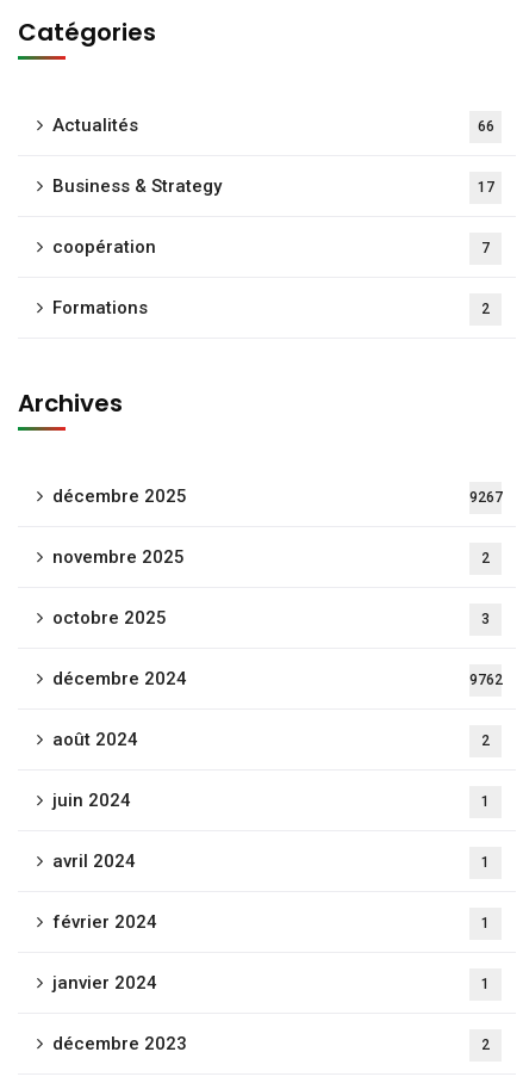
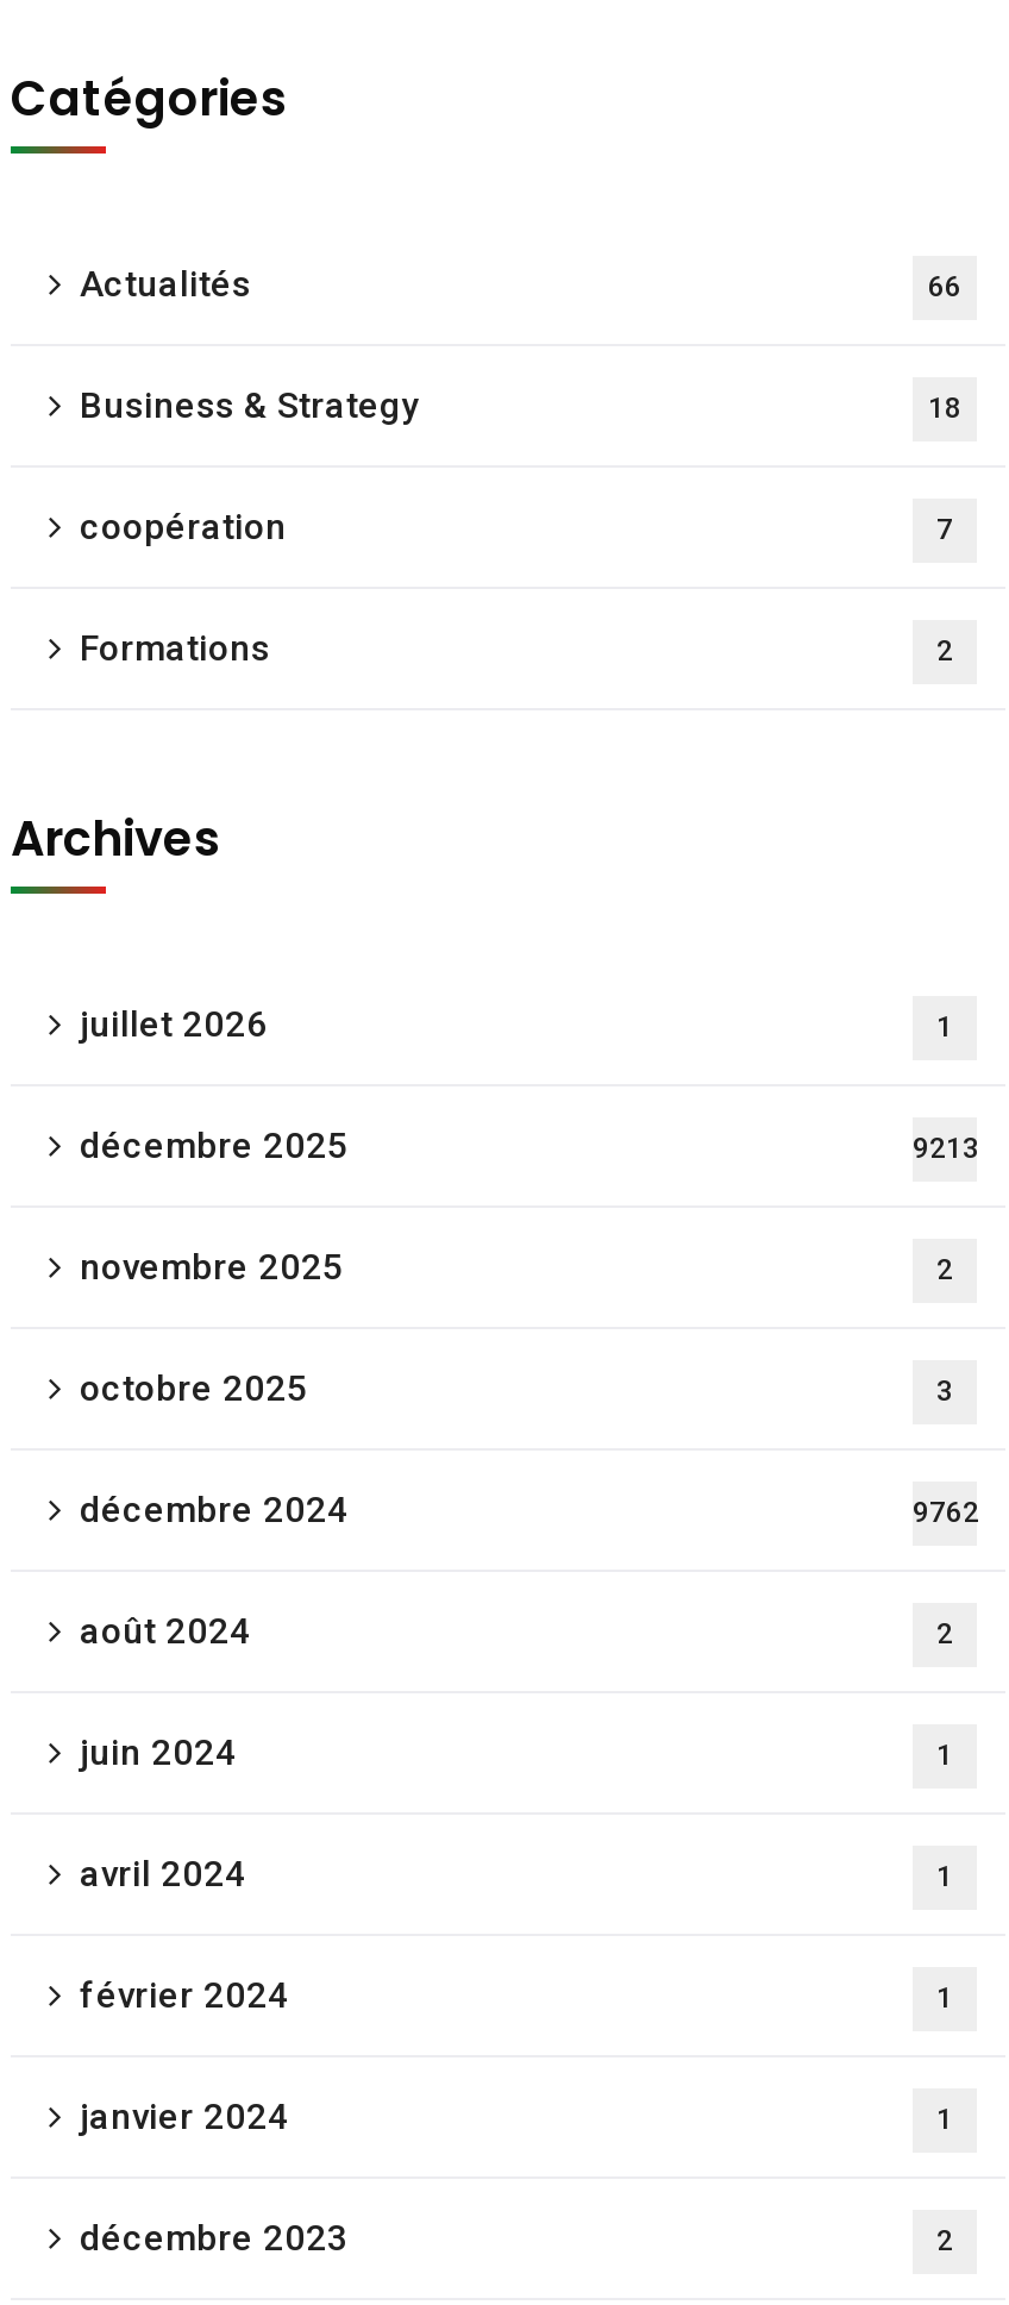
[477,179,494,196] 17 -> [928,392,961,425] 18
none -> [80,1003,953,1046] juillet 2026 | 1
[469,489,503,506] 9267 -> [913,1132,979,1165] 9213

